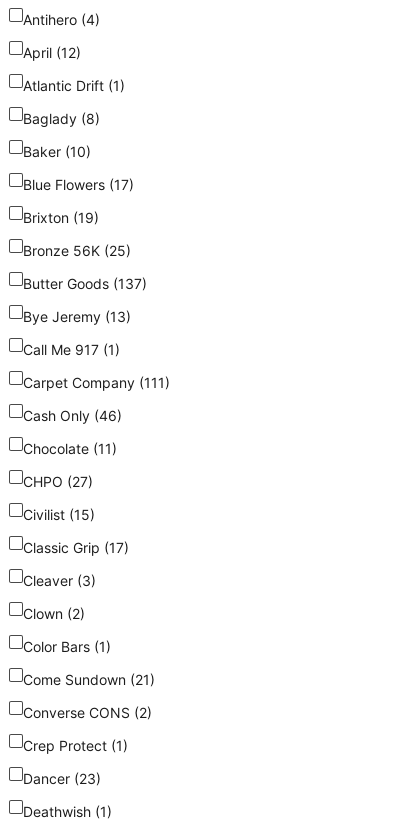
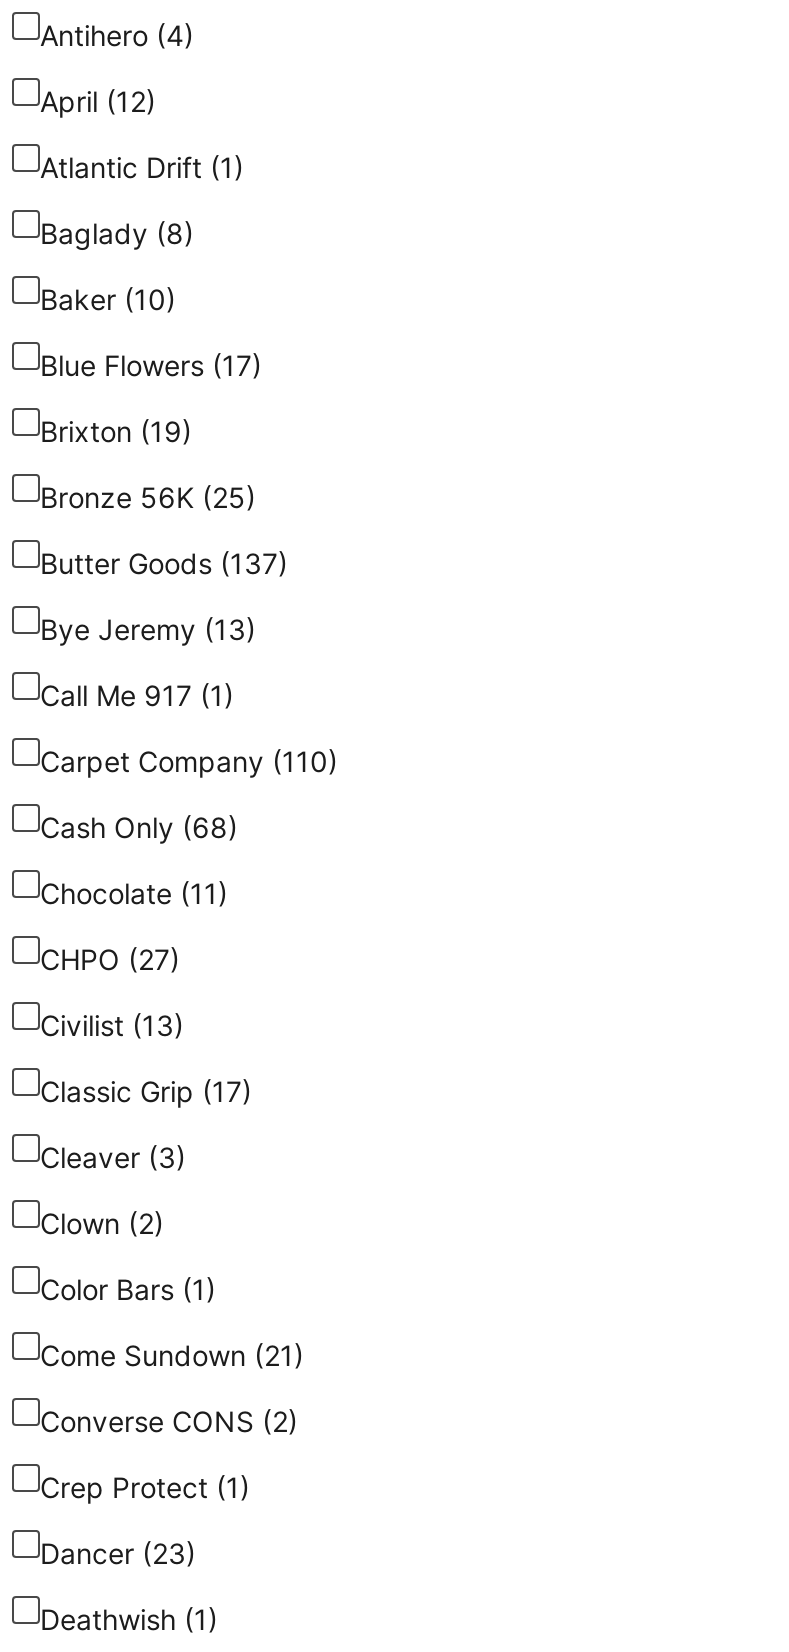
[23,374,170,391] Carpet Company (111) -> [40,744,338,778] Carpet Company (110)
[23,407,122,424] Cash Only (46) -> [40,810,238,844] Cash Only (68)
[23,506,95,523] Civilist (15) -> [40,1008,184,1042] Civilist (13)

